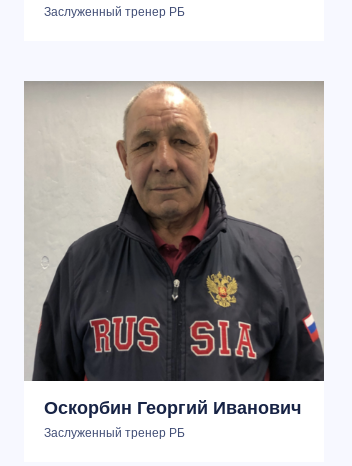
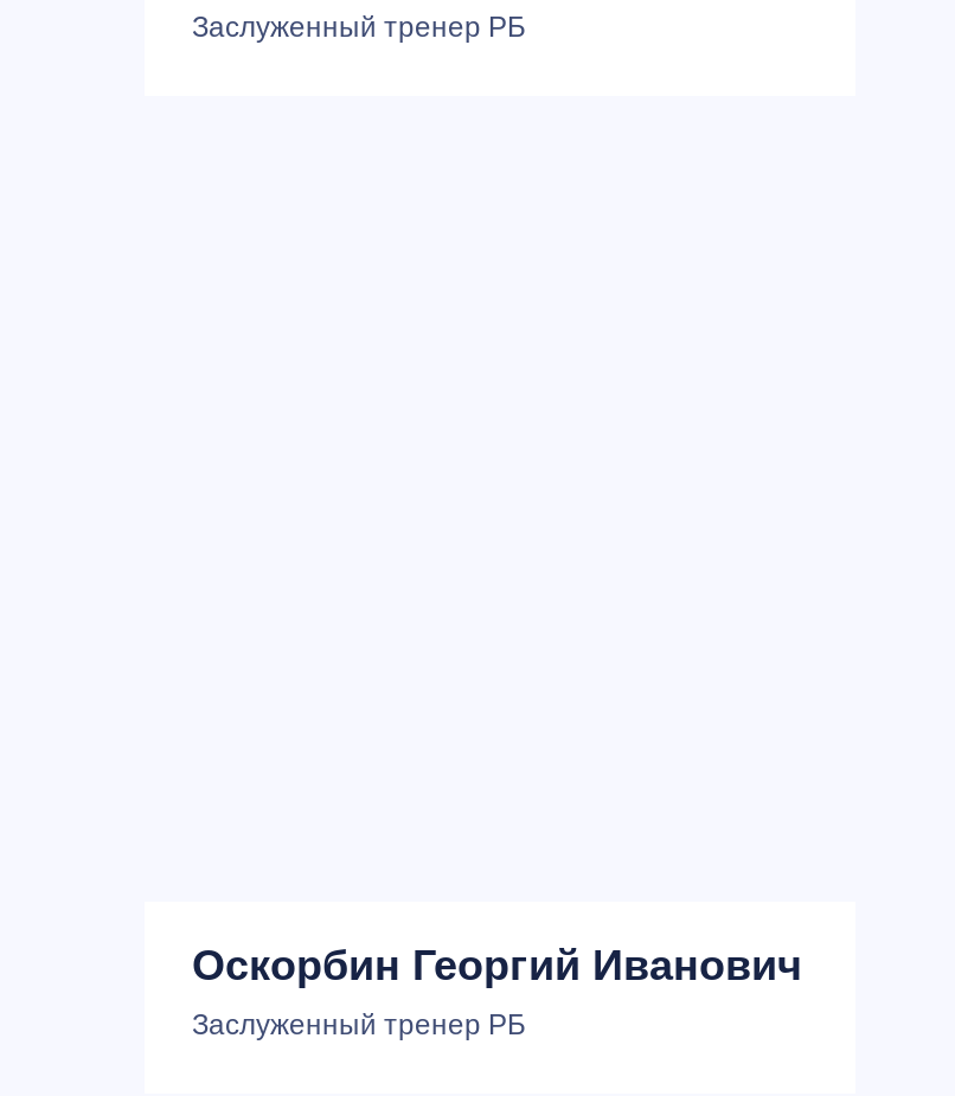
[23,80,325,382] [image] -> none

